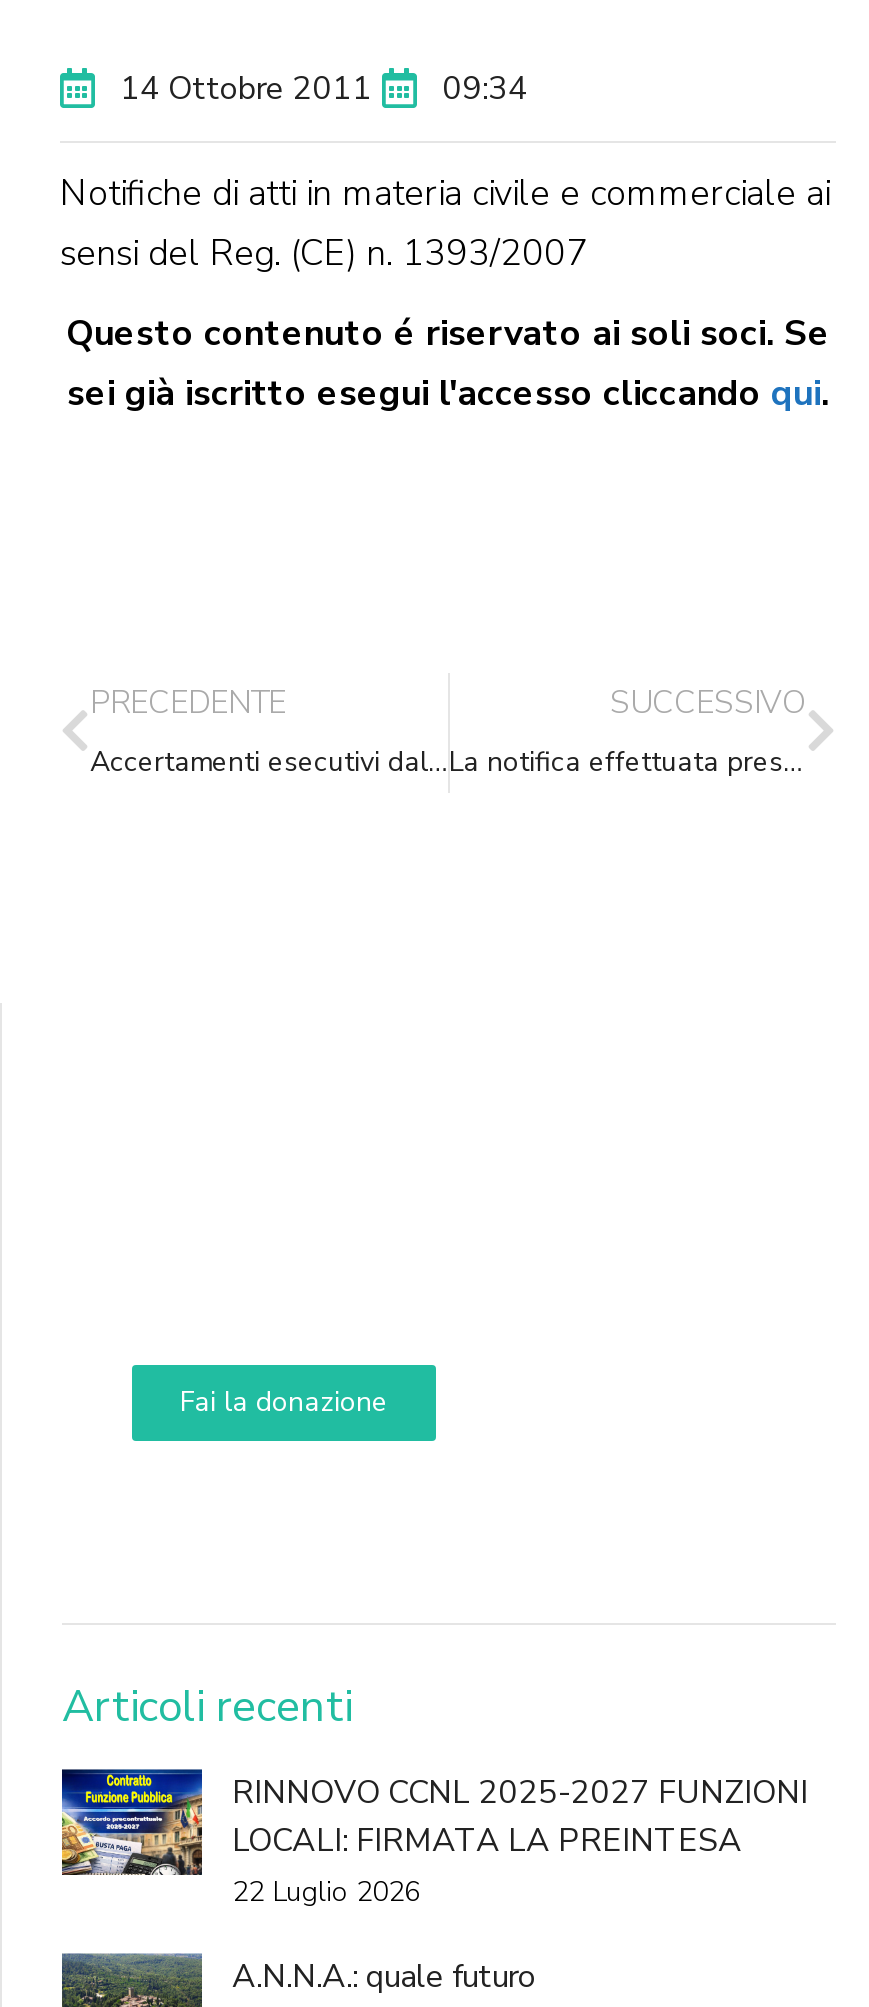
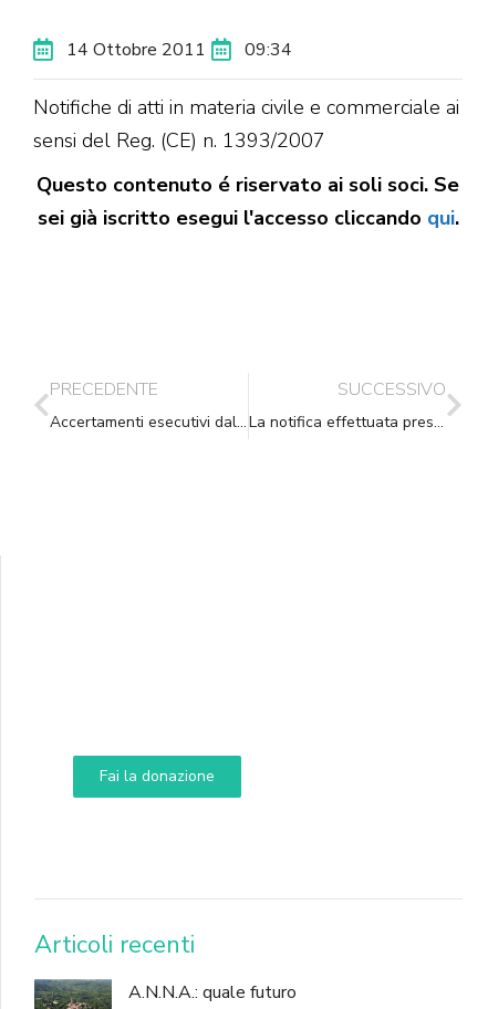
[60,1767,808,1911] [image] | RINNOVO CCNL 2025-2027 FUNZIONI | LOCALI: FIRMATA LA PREINTESA | 22 Luglio 2026 -> none

